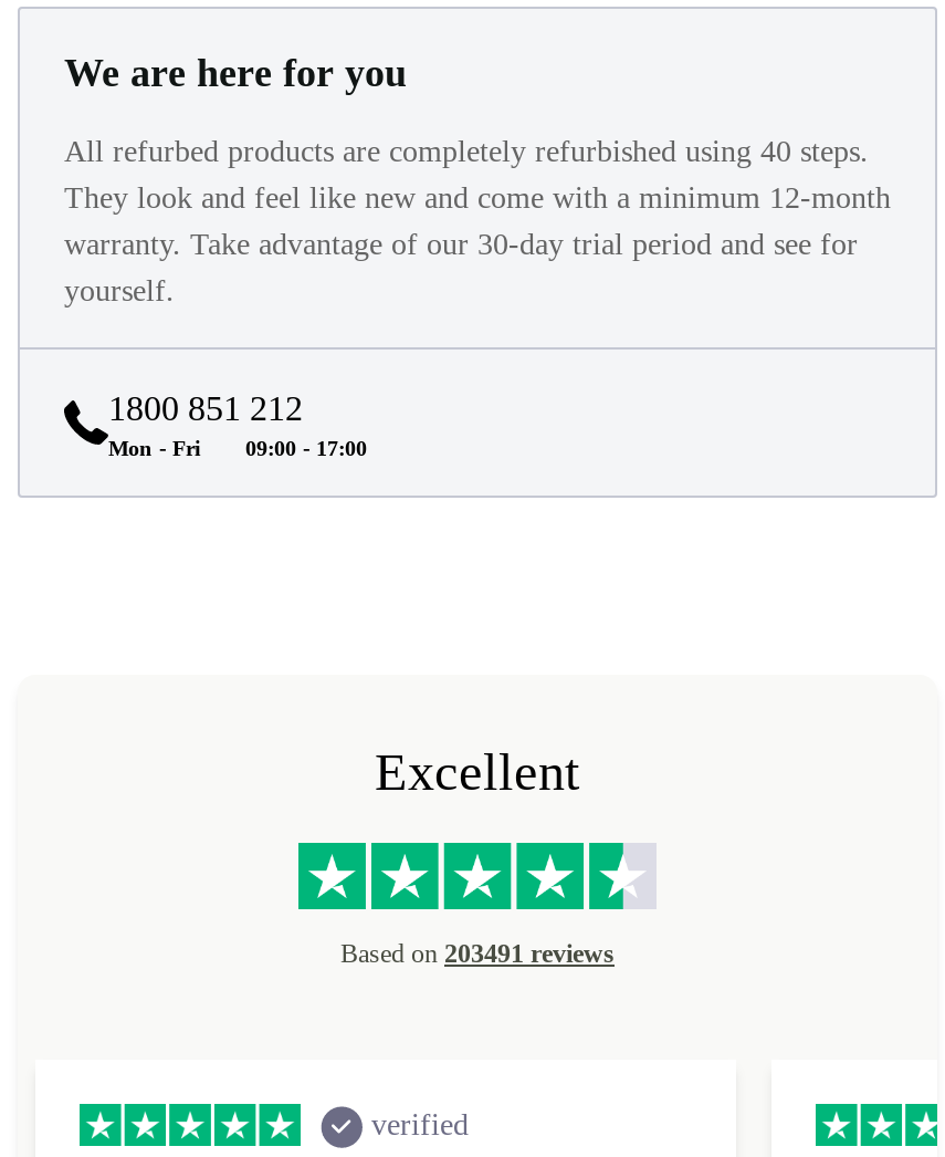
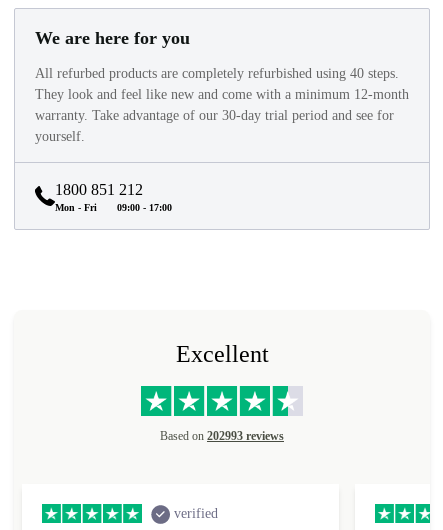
[340,939,615,970] Based on 203491 reviews -> [160,429,284,443] Based on 202993 reviews

